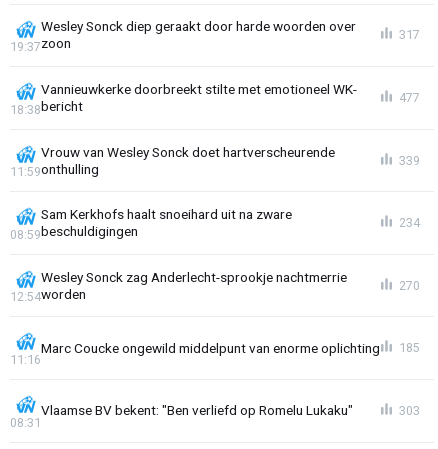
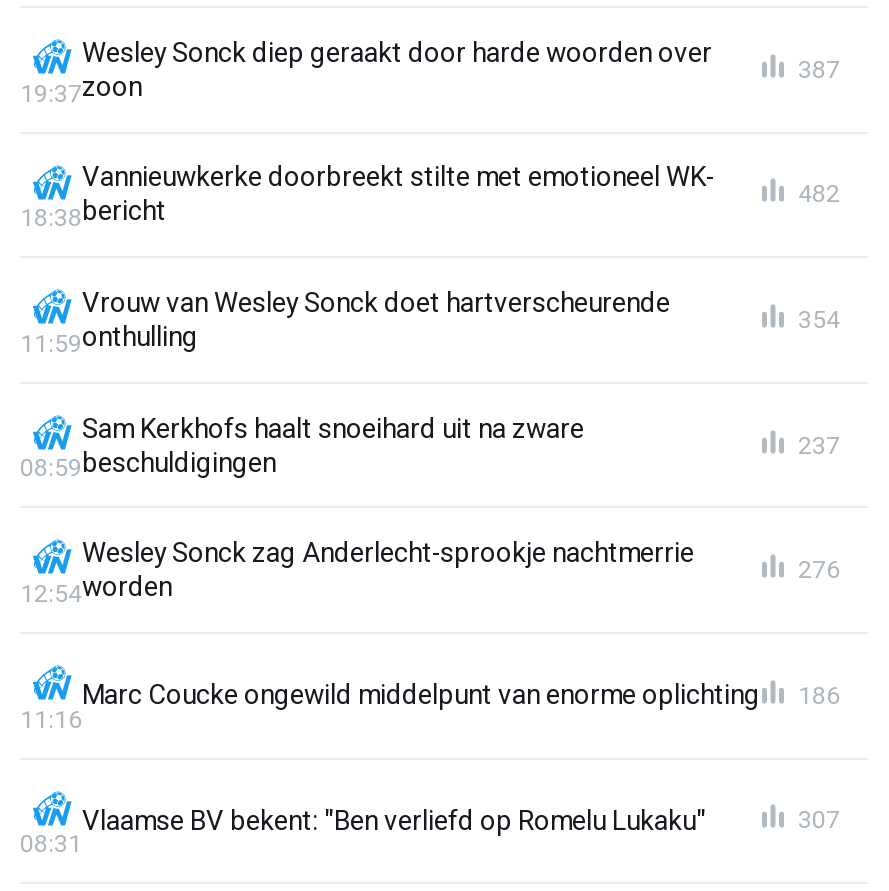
[396,27,420,42] 317 -> [792,54,840,84] 387
[396,90,420,105] 477 -> [792,179,840,209] 482
[396,152,420,167] 339 -> [792,304,840,334] 354
[396,215,420,230] 234 -> [792,429,840,459] 237
[396,278,420,293] 270 -> [792,554,840,584] 276
[41,340,420,356] Marc Coucke ongewild middelpunt van enorme oplichting 185 -> [82,679,840,711] Marc Coucke ongewild middelpunt van enorme oplichting 186
[396,403,420,418] 303 -> [792,805,840,835] 307

